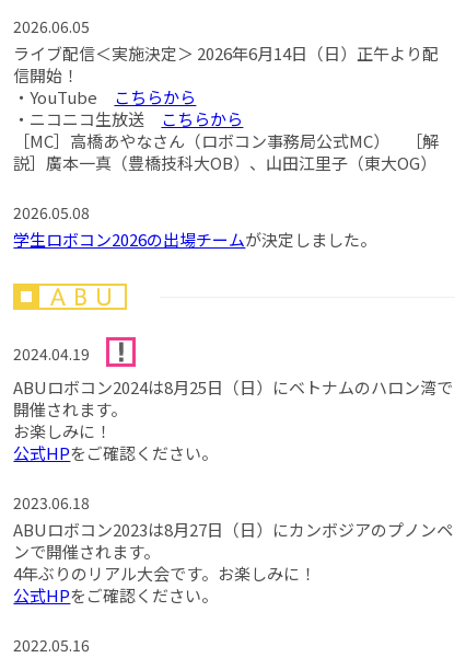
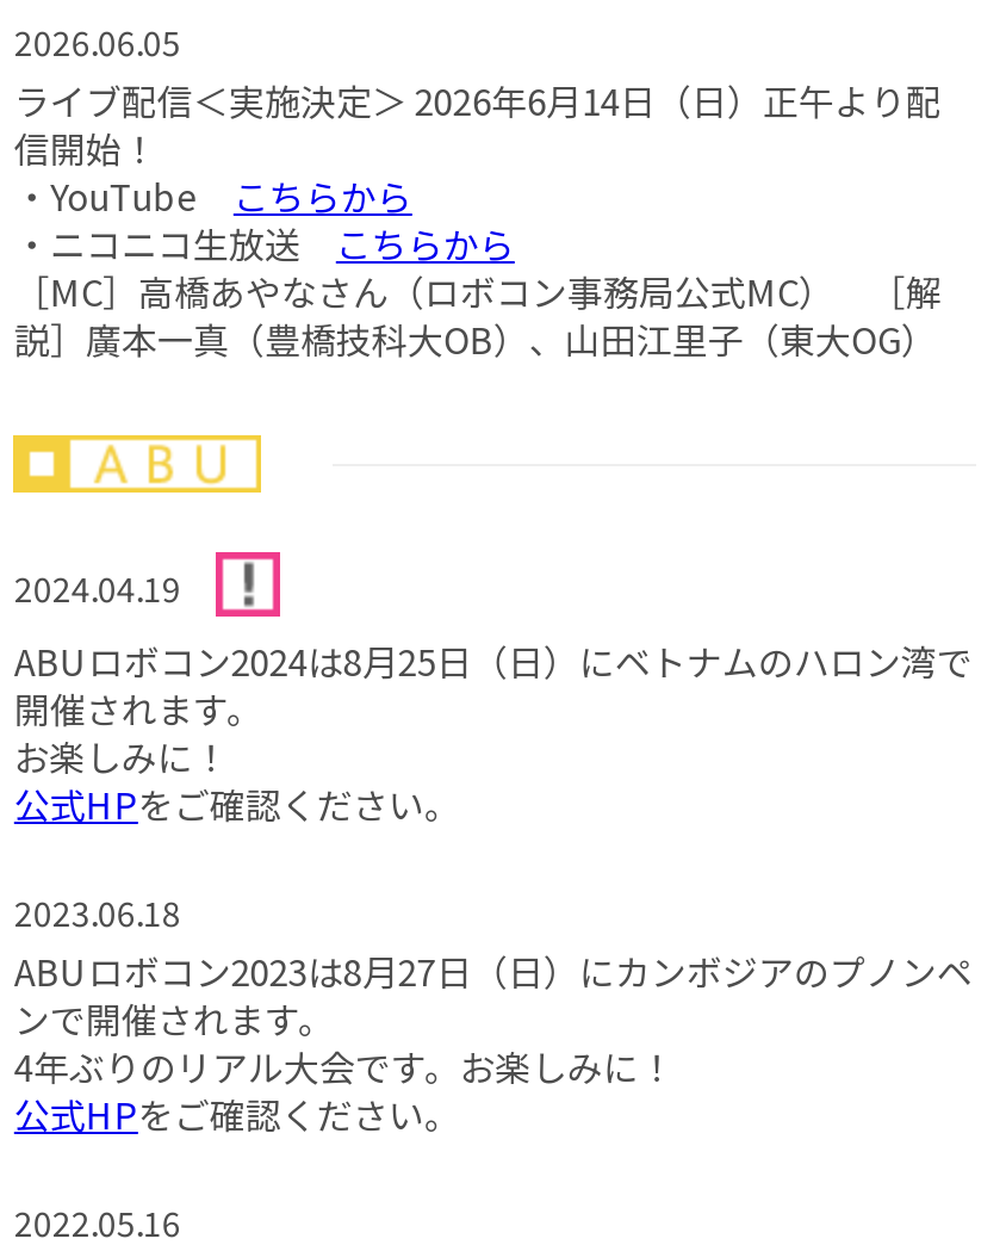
[14,201,377,250] 2026.05.08 | 学生ロボコン2026の出場チームが決定しました。 -> none

